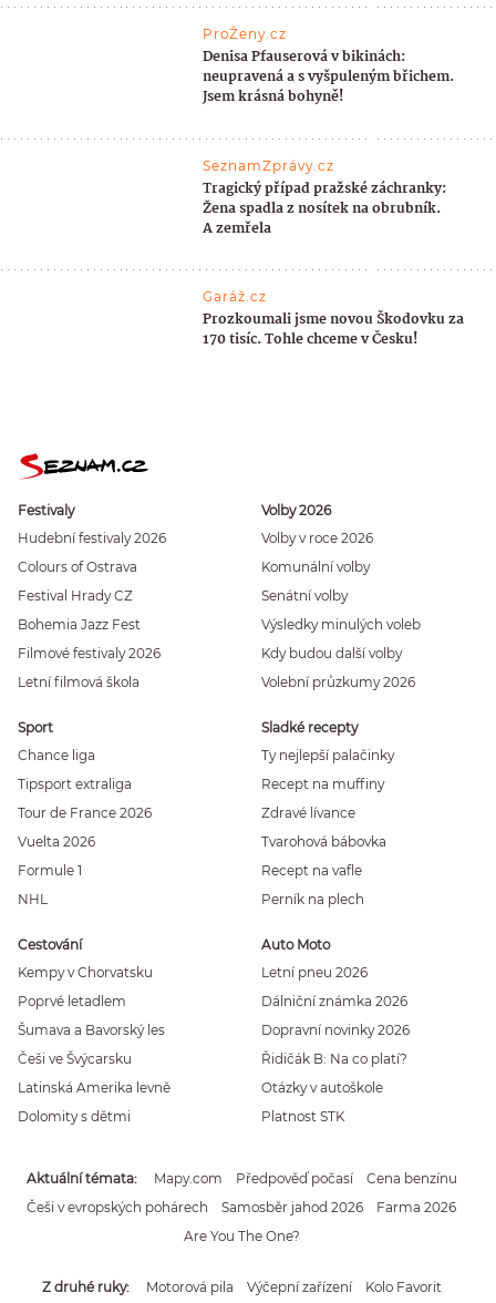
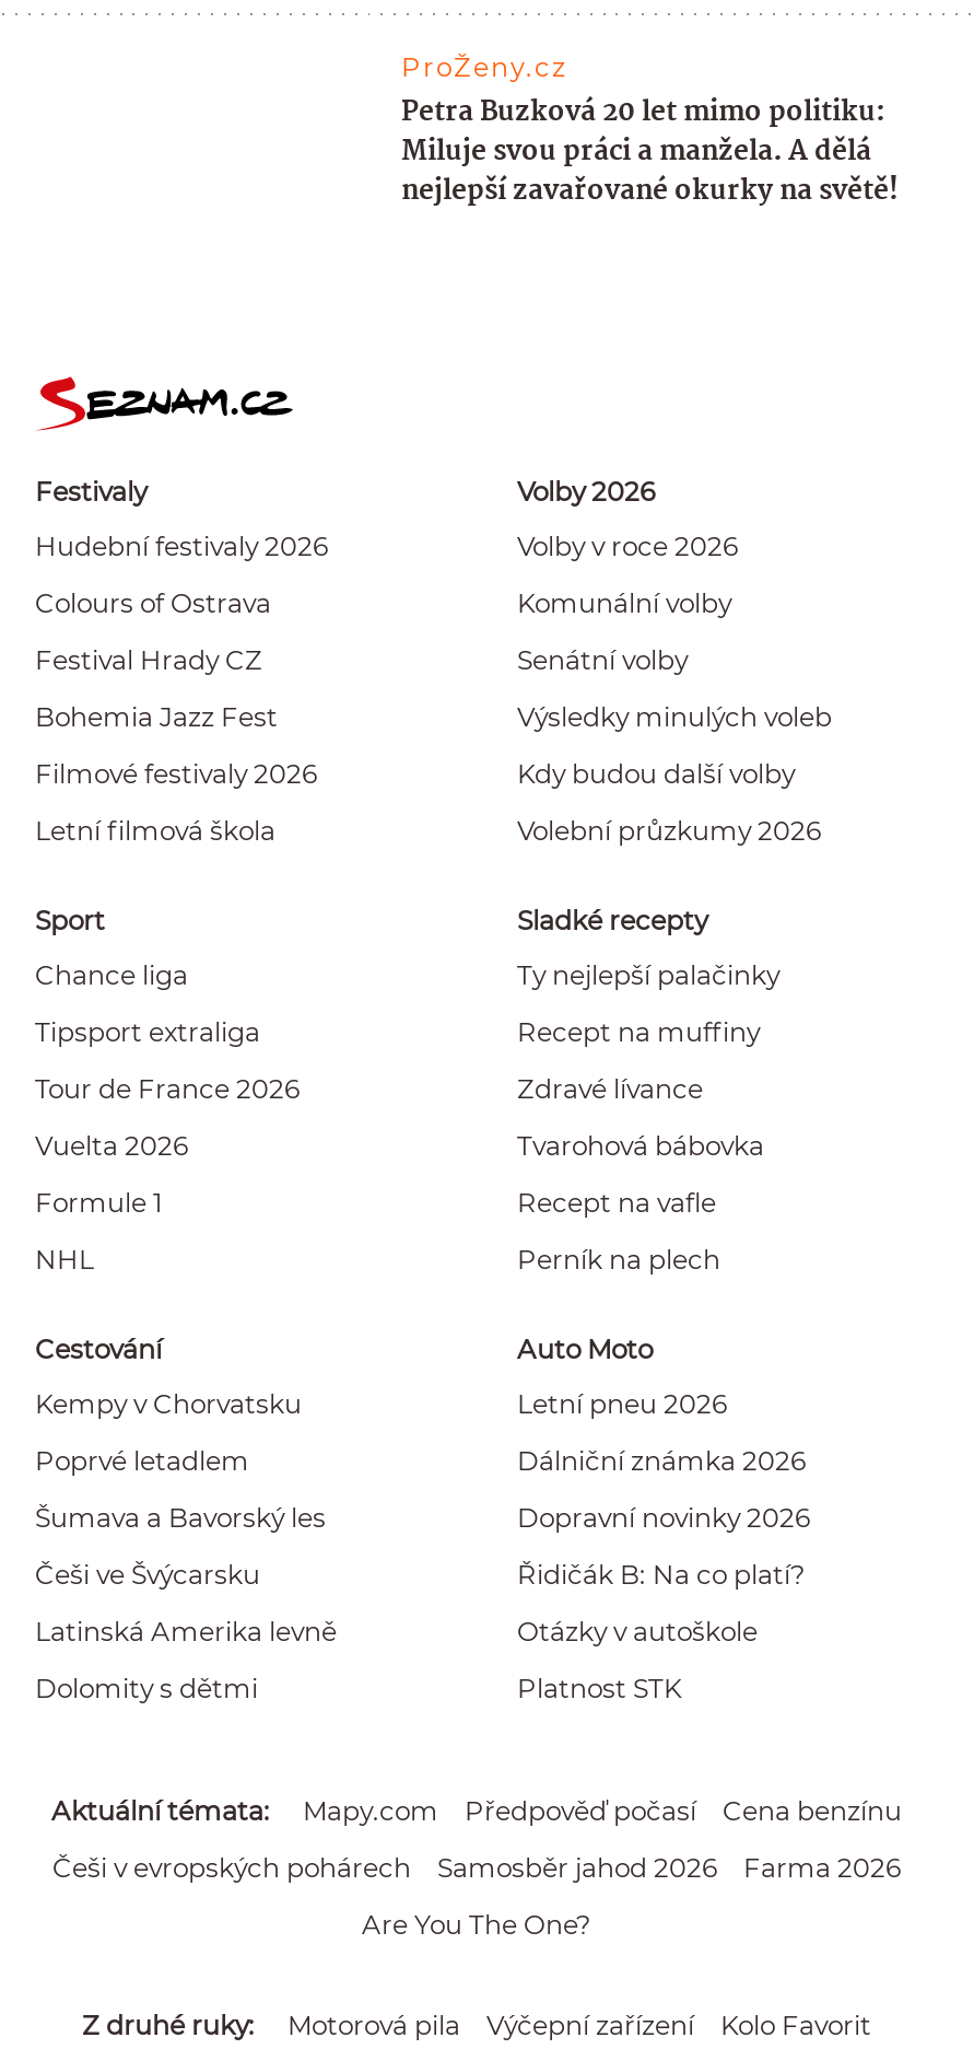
[203,46,464,351] Denisa Pfauserová v bikinách: | neupravená a s vyšpuleným břichem. | Jsem krásná bohyně! | SeznamZprávy.cz | Tragický případ pražské záchranky: | Žena spadla z nosítek na obrubník. | A zemřela | Garáž.cz | Prozkoumali jsme novou Škodovku za | 170 tisíc. Tohle chceme v Česku! -> [401,90,897,214] Petra Buzková 20 let mimo politiku: | Miluje svou práci a manžela. A dělá | nejlepší zavařované okurky na světě!

